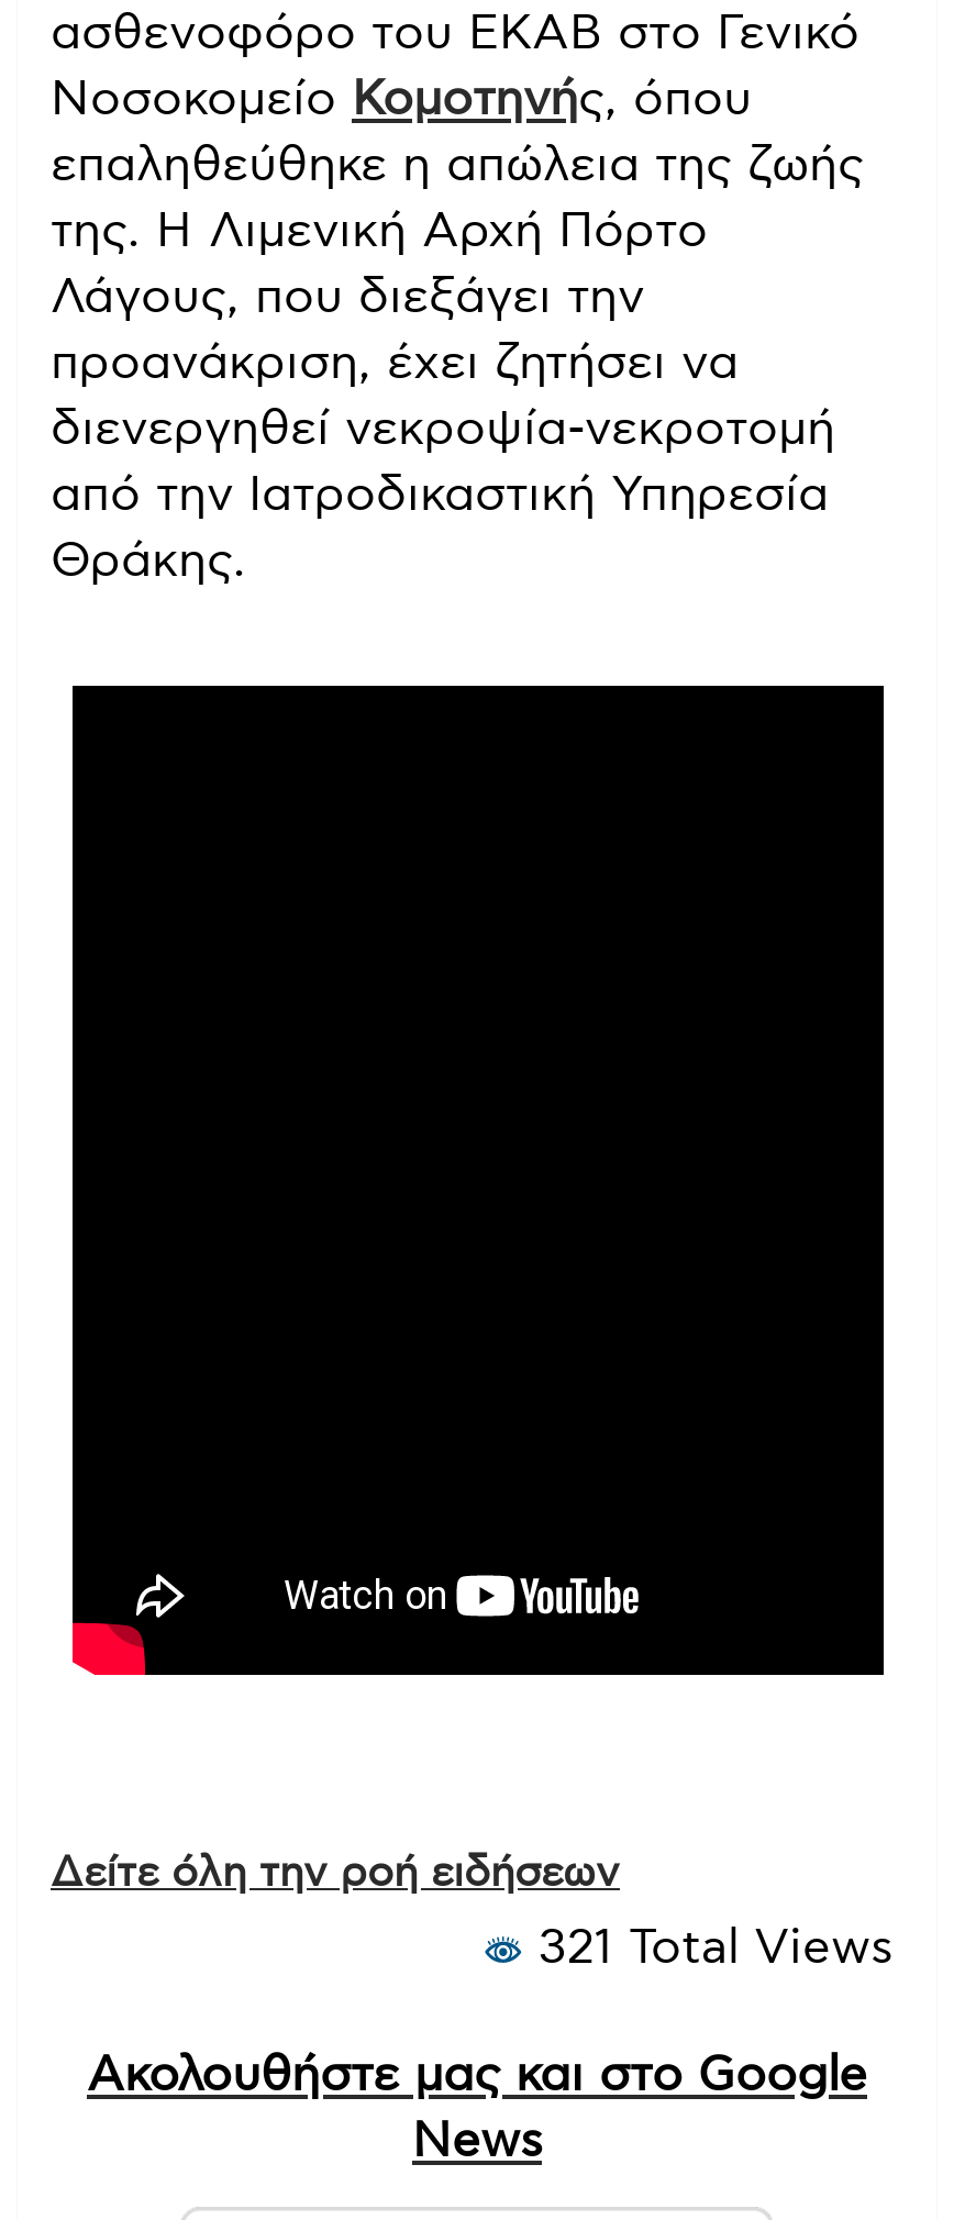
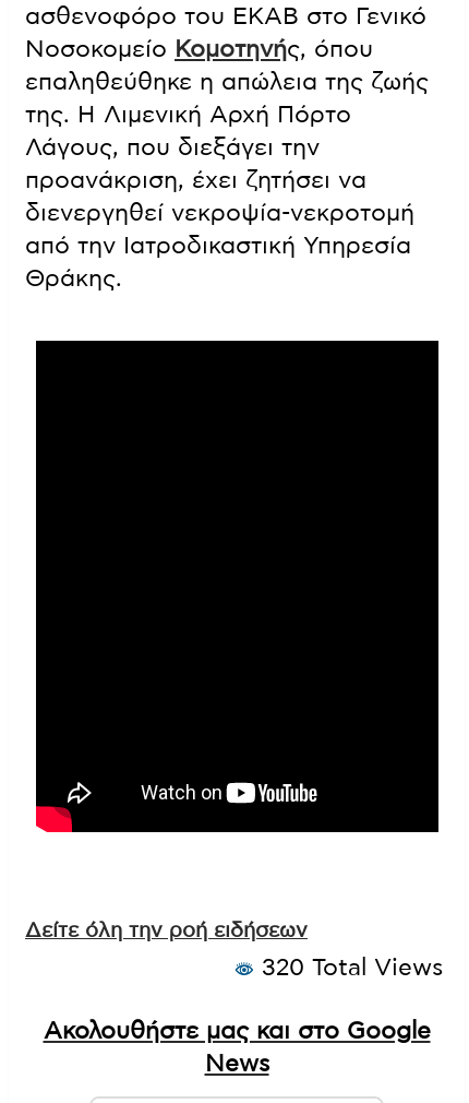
[523,1924,892,1972] 321 Total Views -> [254,956,443,980] 320 Total Views

